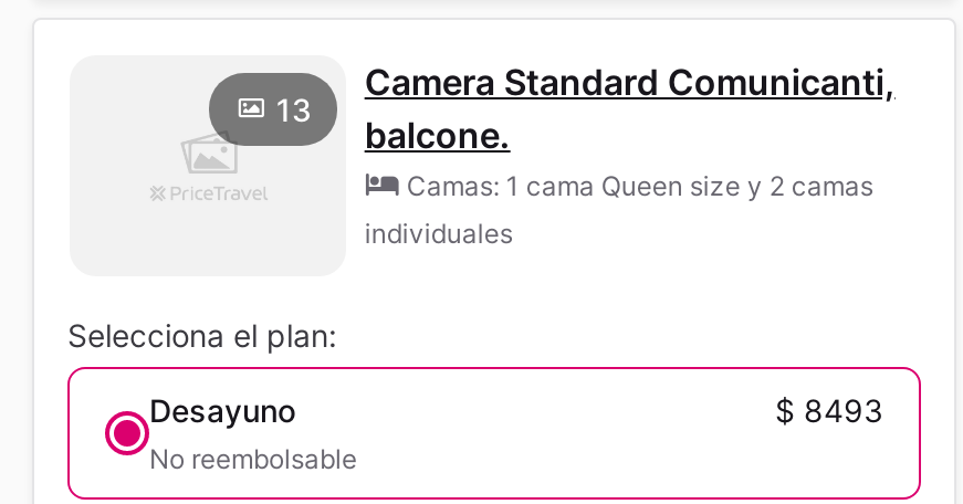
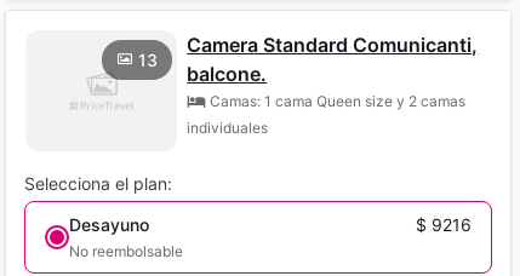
[775,390,883,428] $ 8493 -> [416,214,472,234] $ 9216

